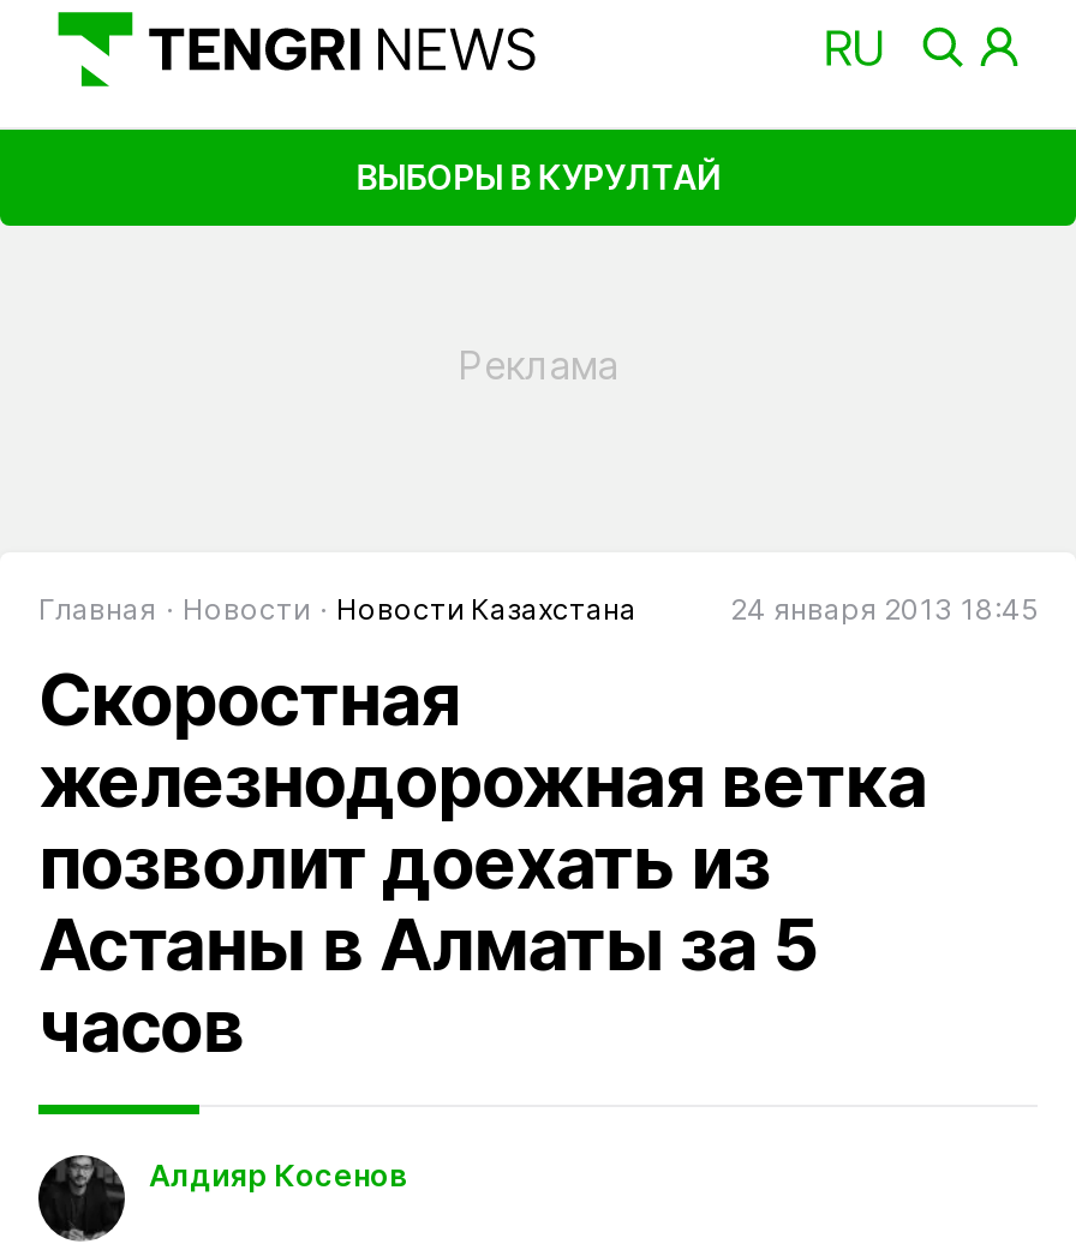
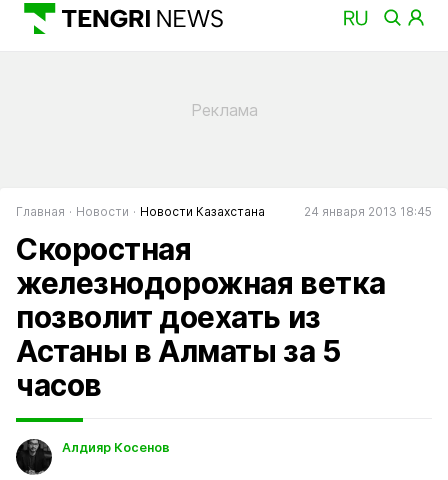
[356,155,720,196] ВЫБОРЫ В КУРУЛТАЙ -> none

